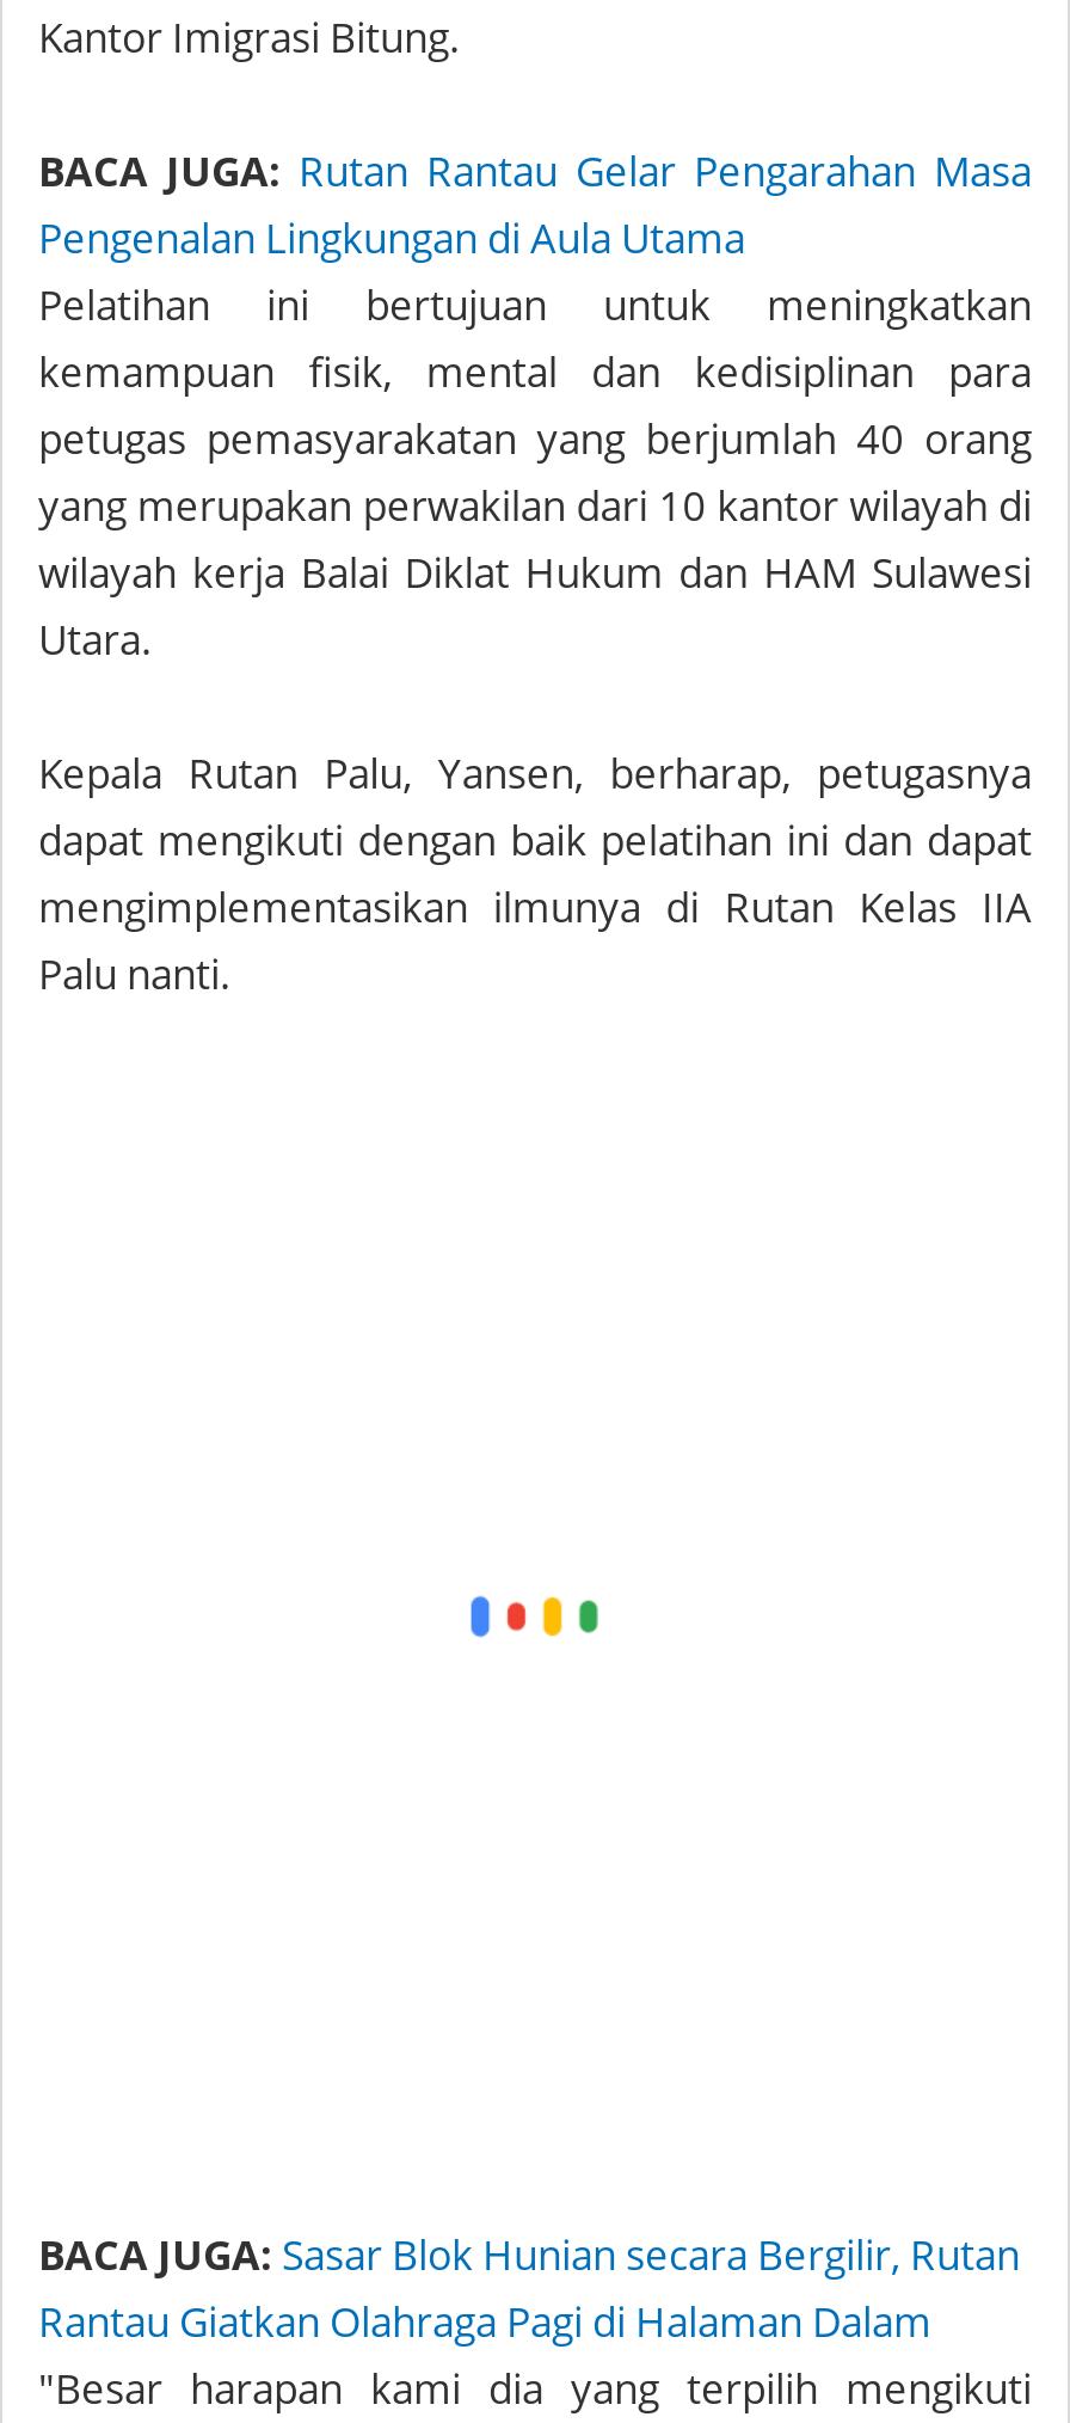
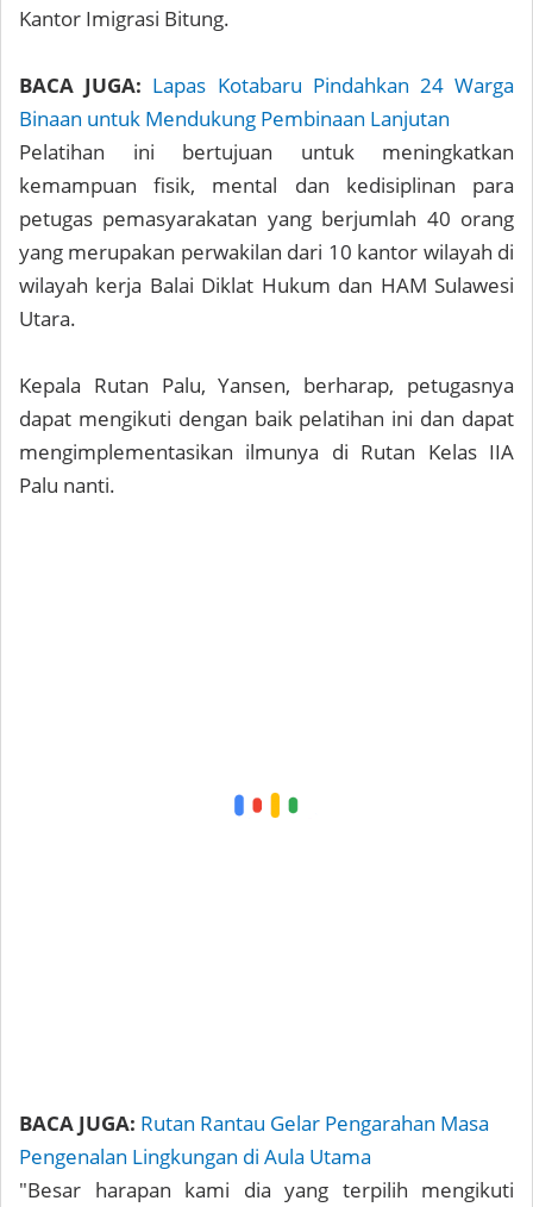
none -> [19,71,514,132] BACA JUGA: Lapas Kotabaru Pindahkan 24 Warga | Binaan untuk Mendukung Pembinaan Lanjutan
moved [38,143,1032,265] -> [19,1109,489,1170]: BACA JUGA: Rutan Rantau Gelar Pengarahan Masa | Pengenalan Lingkungan di Aula Utama
[38,2227,1020,2349] BACA JUGA: Sasar Blok Hunian secara Bergilir, Rutan | Rantau Giatkan Olahraga Pagi di Halaman Dalam -> none

